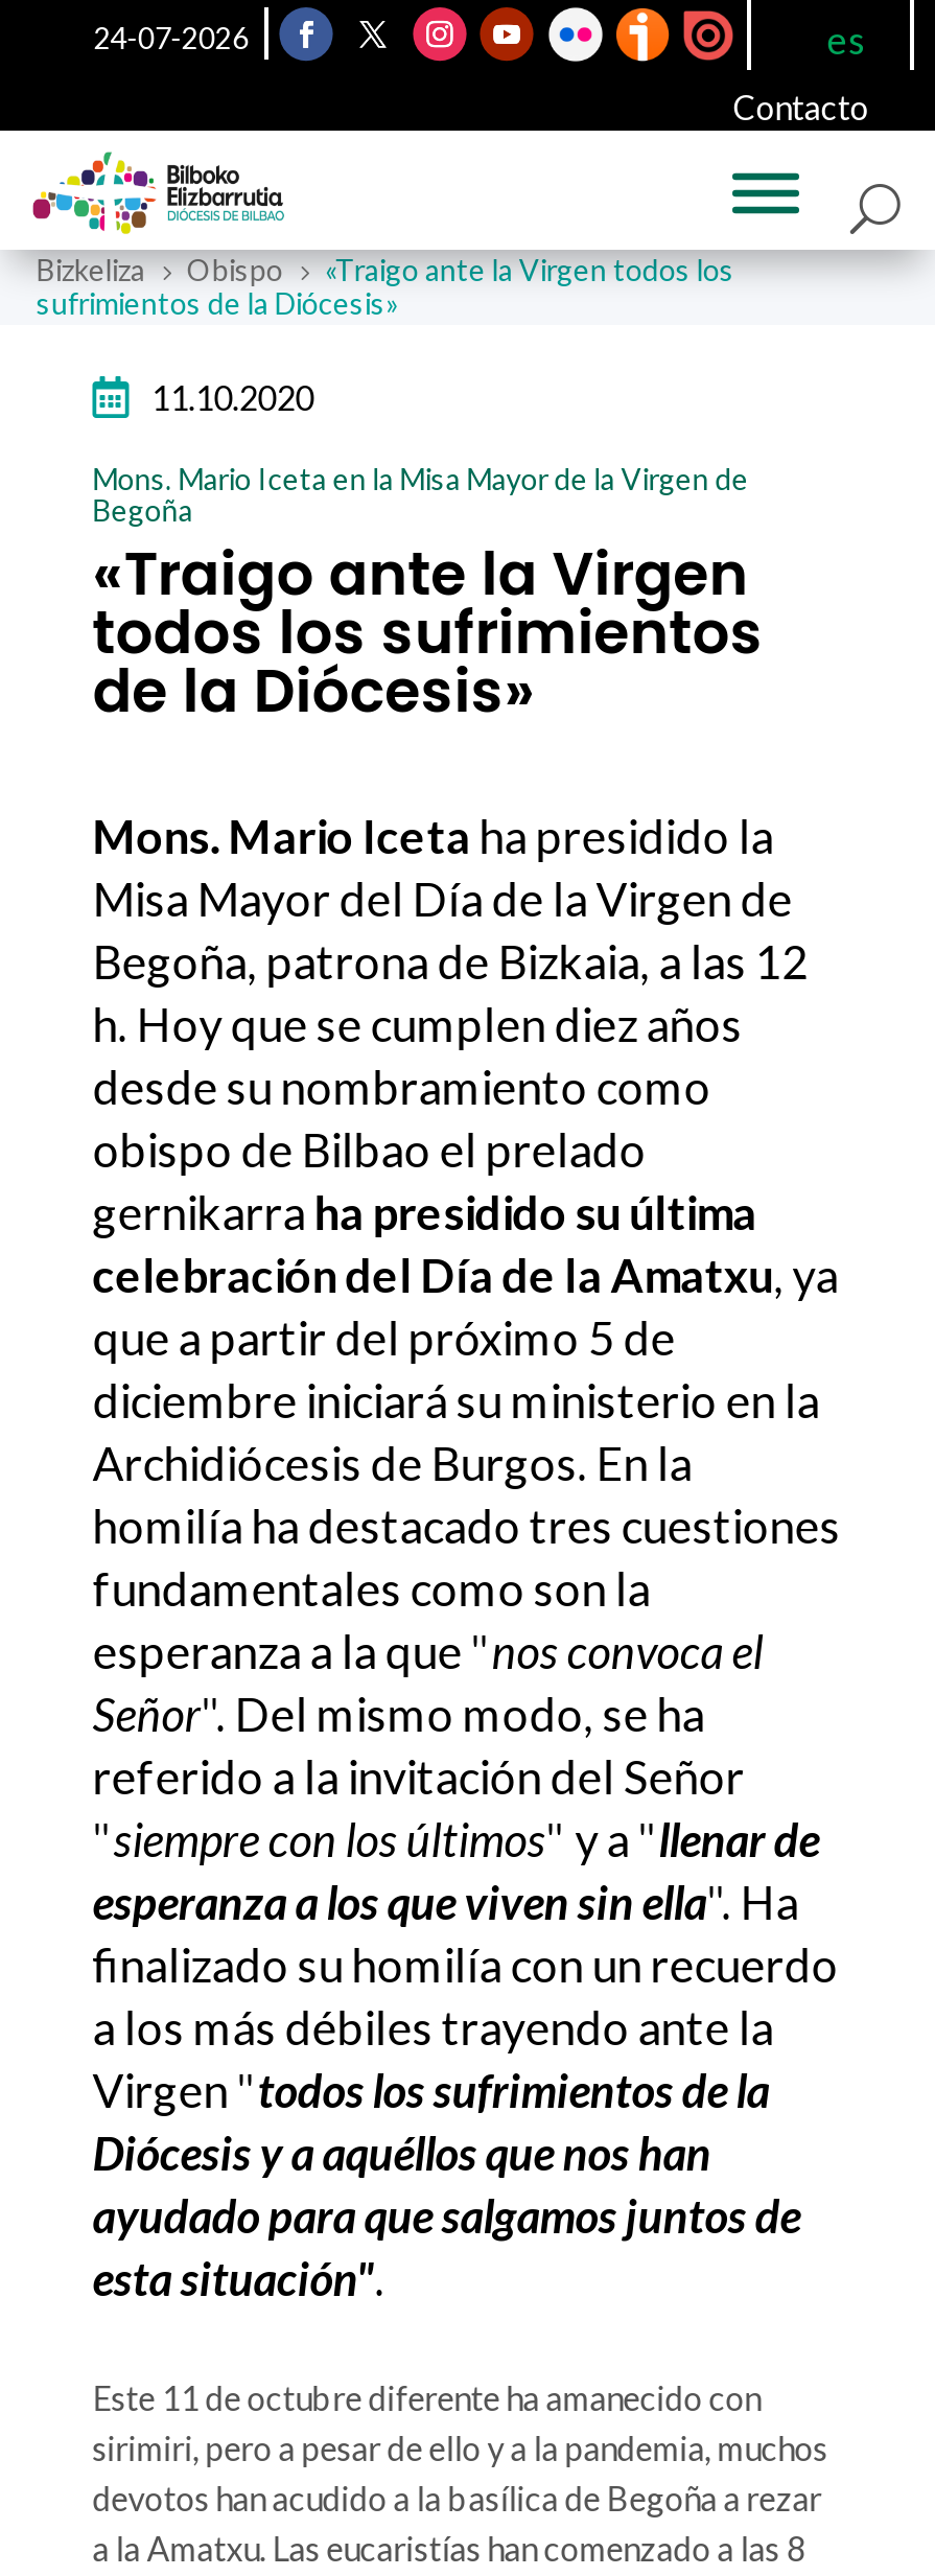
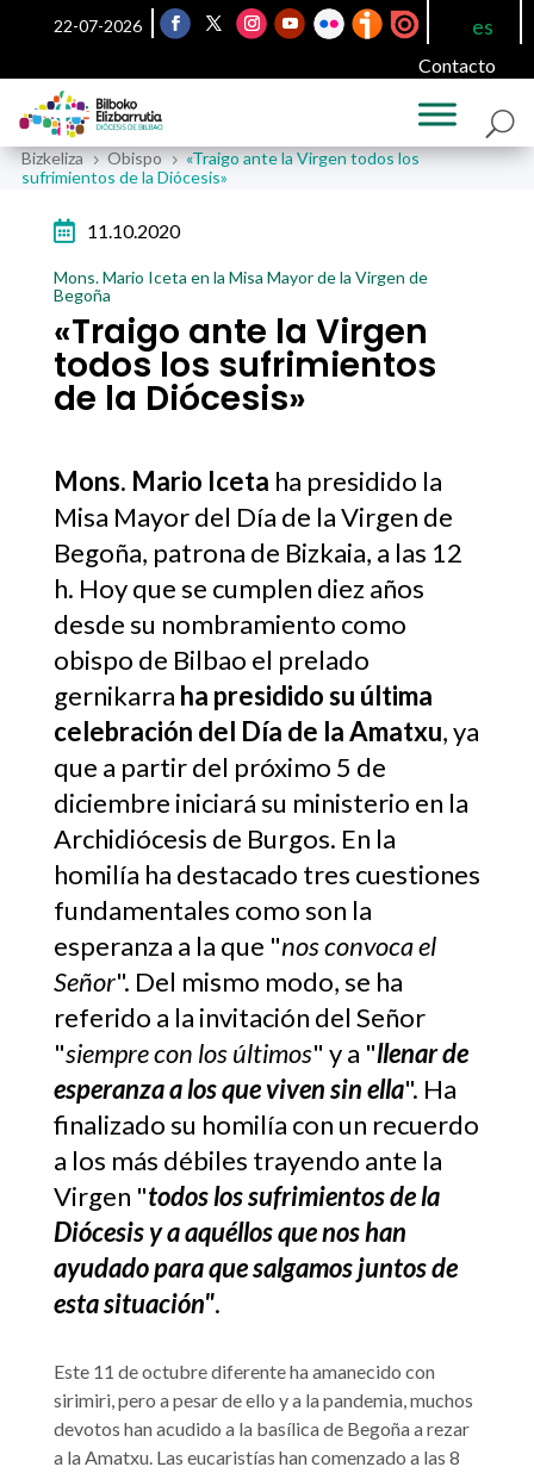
[94,20,248,55] 24-07-2026 -> [54,15,142,36] 22-07-2026

